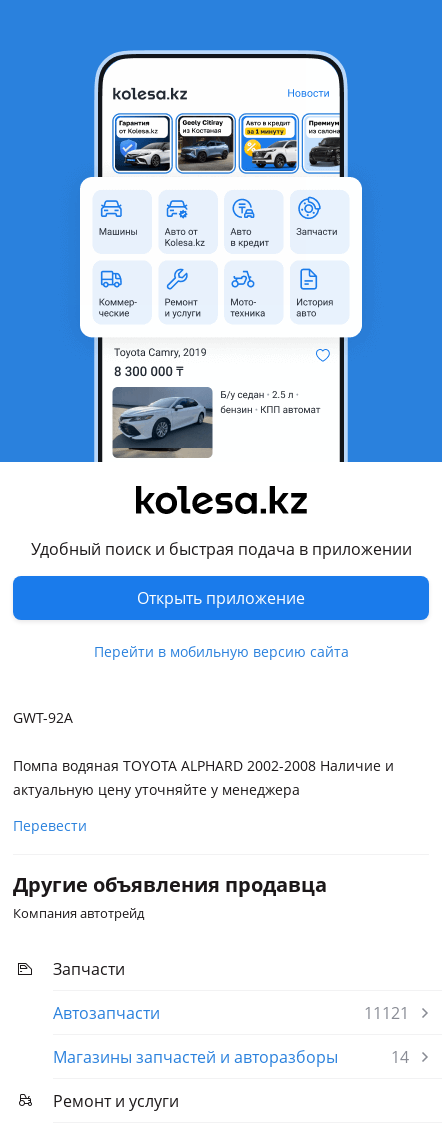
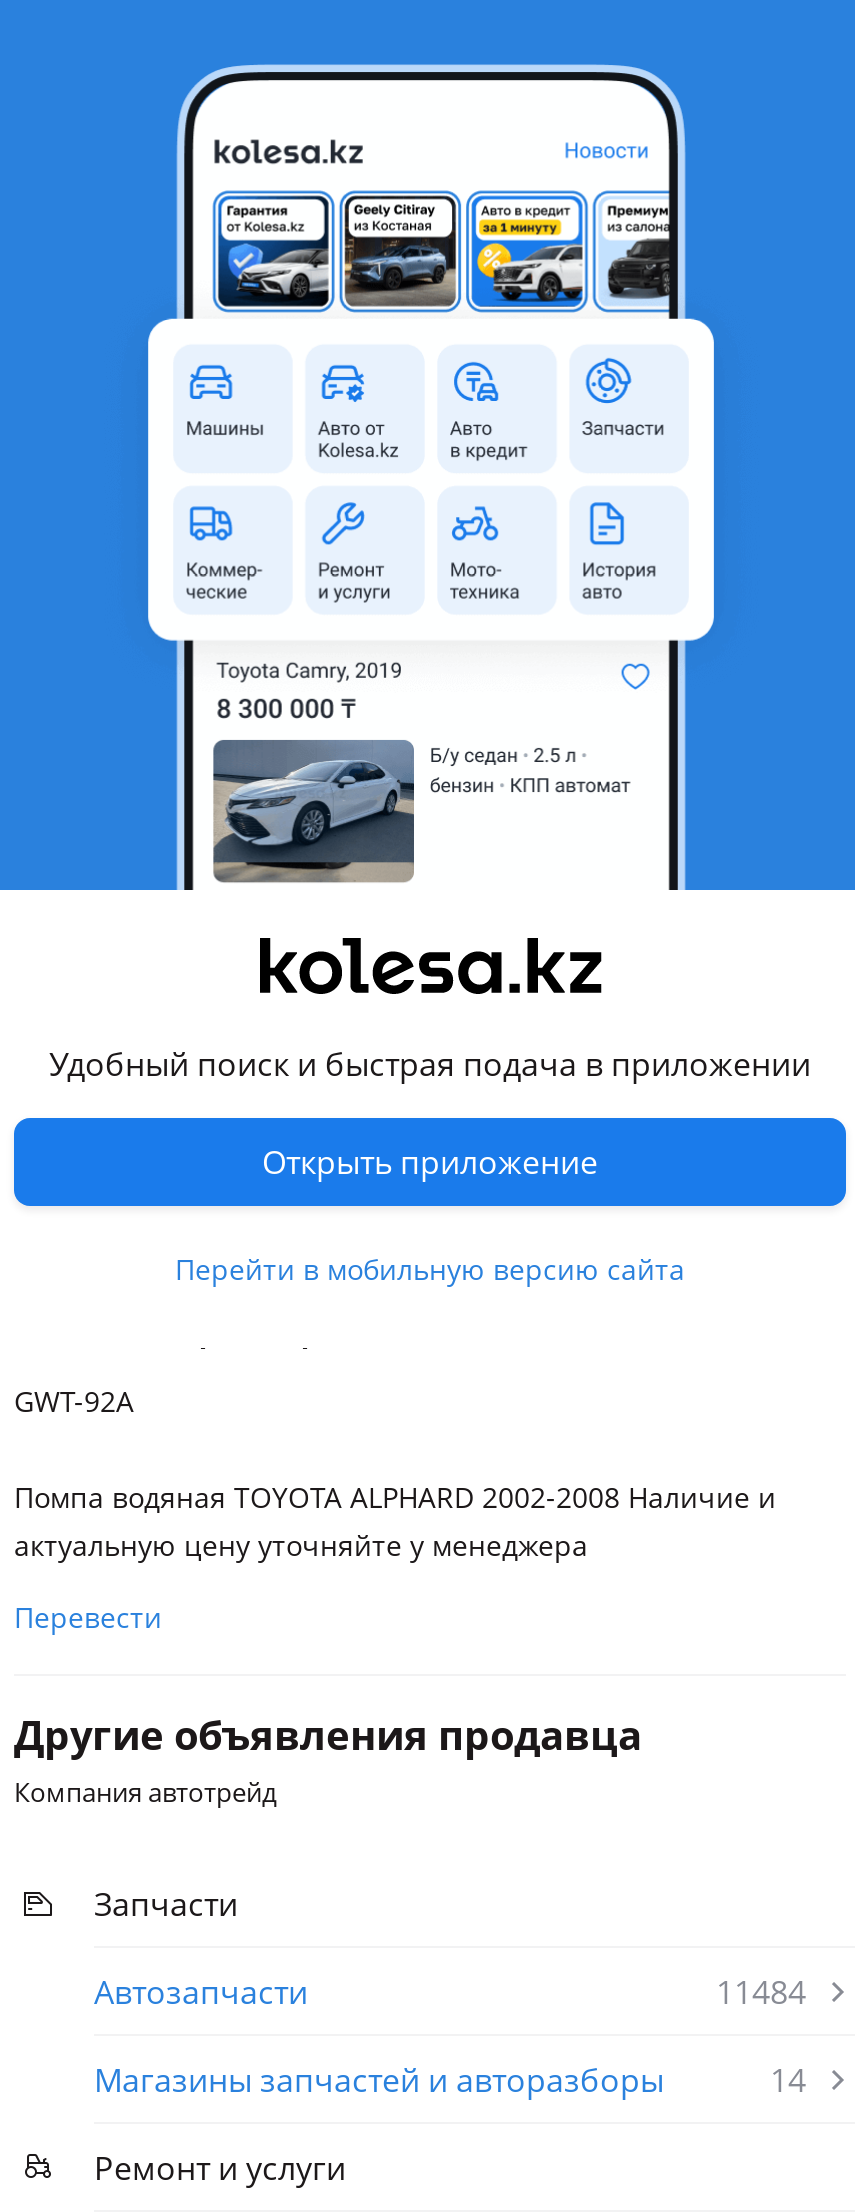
[364,1002,409,1024] 11121 -> [716,1970,806,2014] 11484

